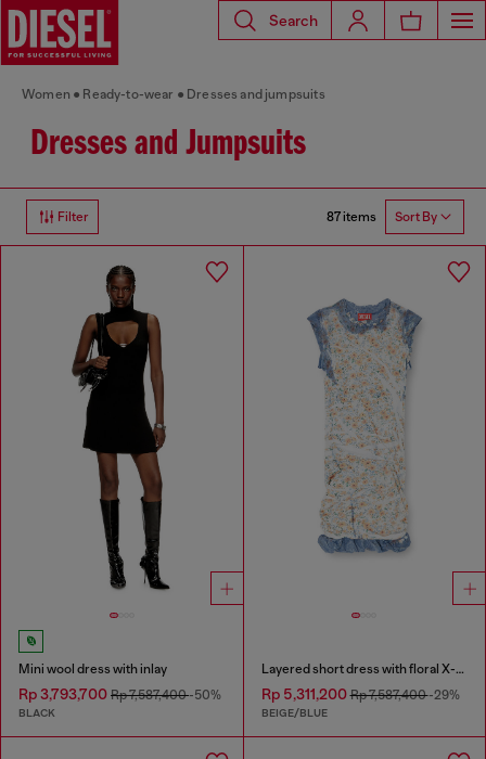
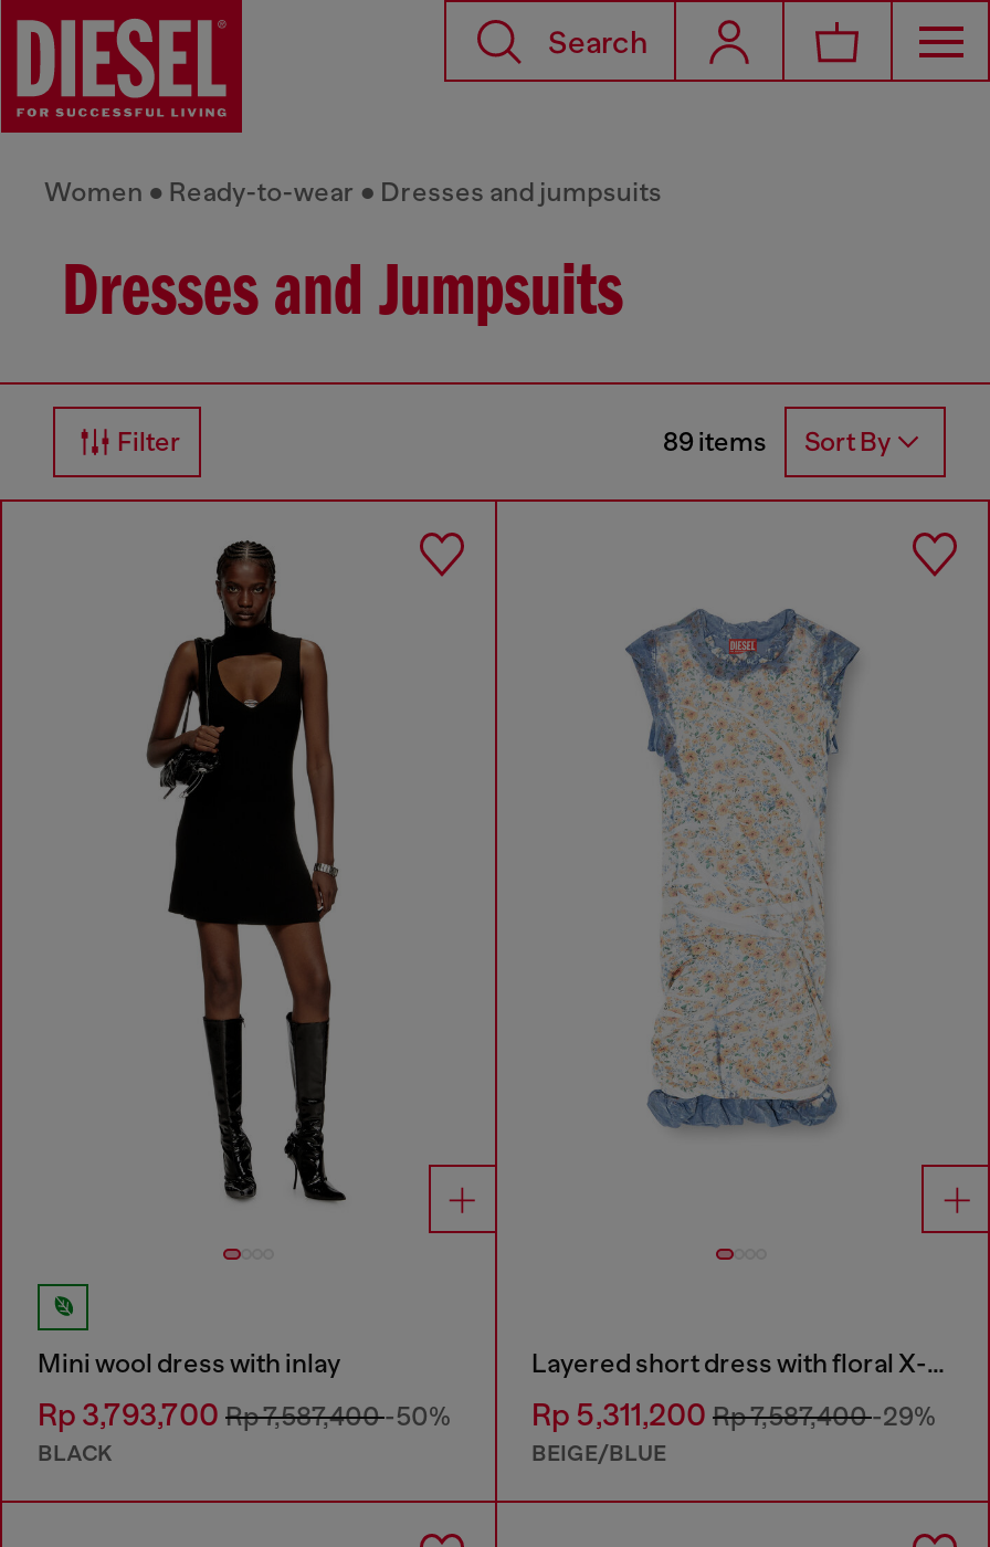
[327,209,437,224] 87 items Sort By -> [663,425,891,457] 89 items Sort By

